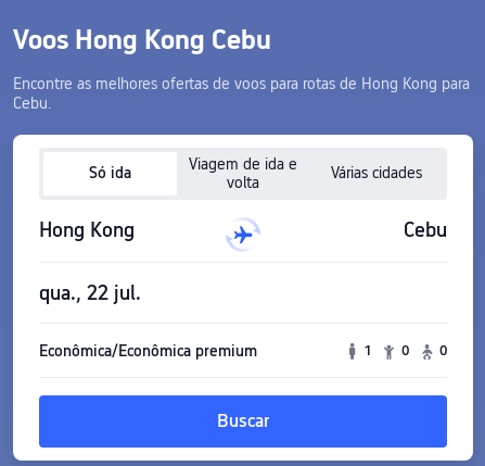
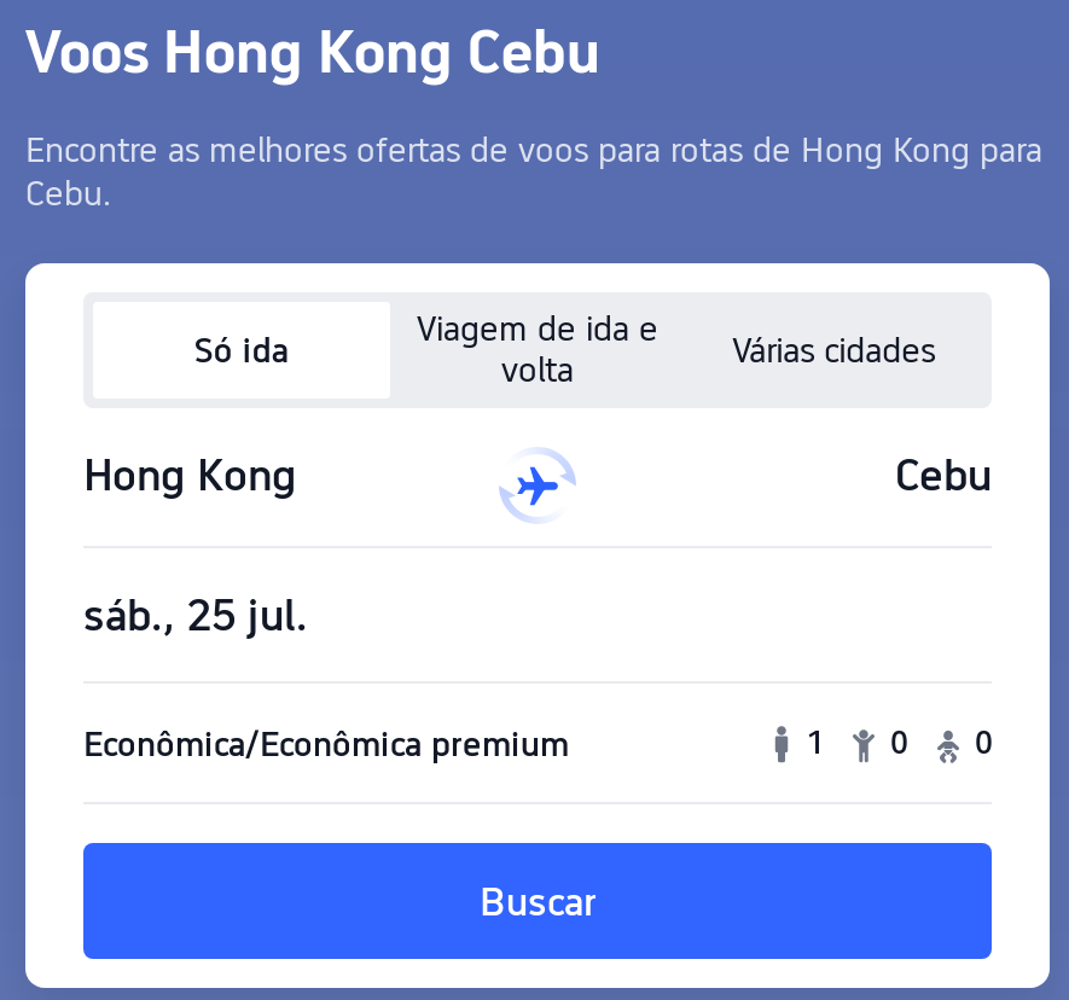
[39,281,141,304] qua., 22 jul. -> [83,589,308,640] sáb., 25 jul.

